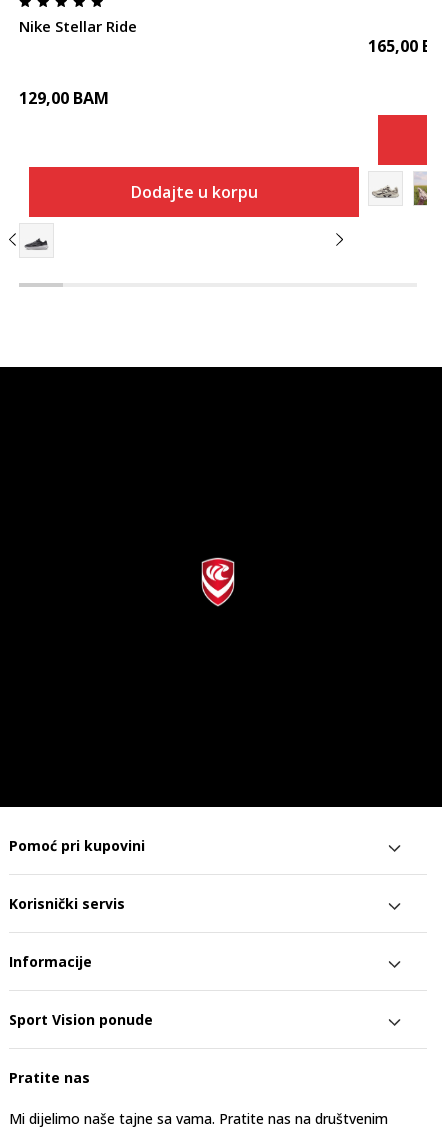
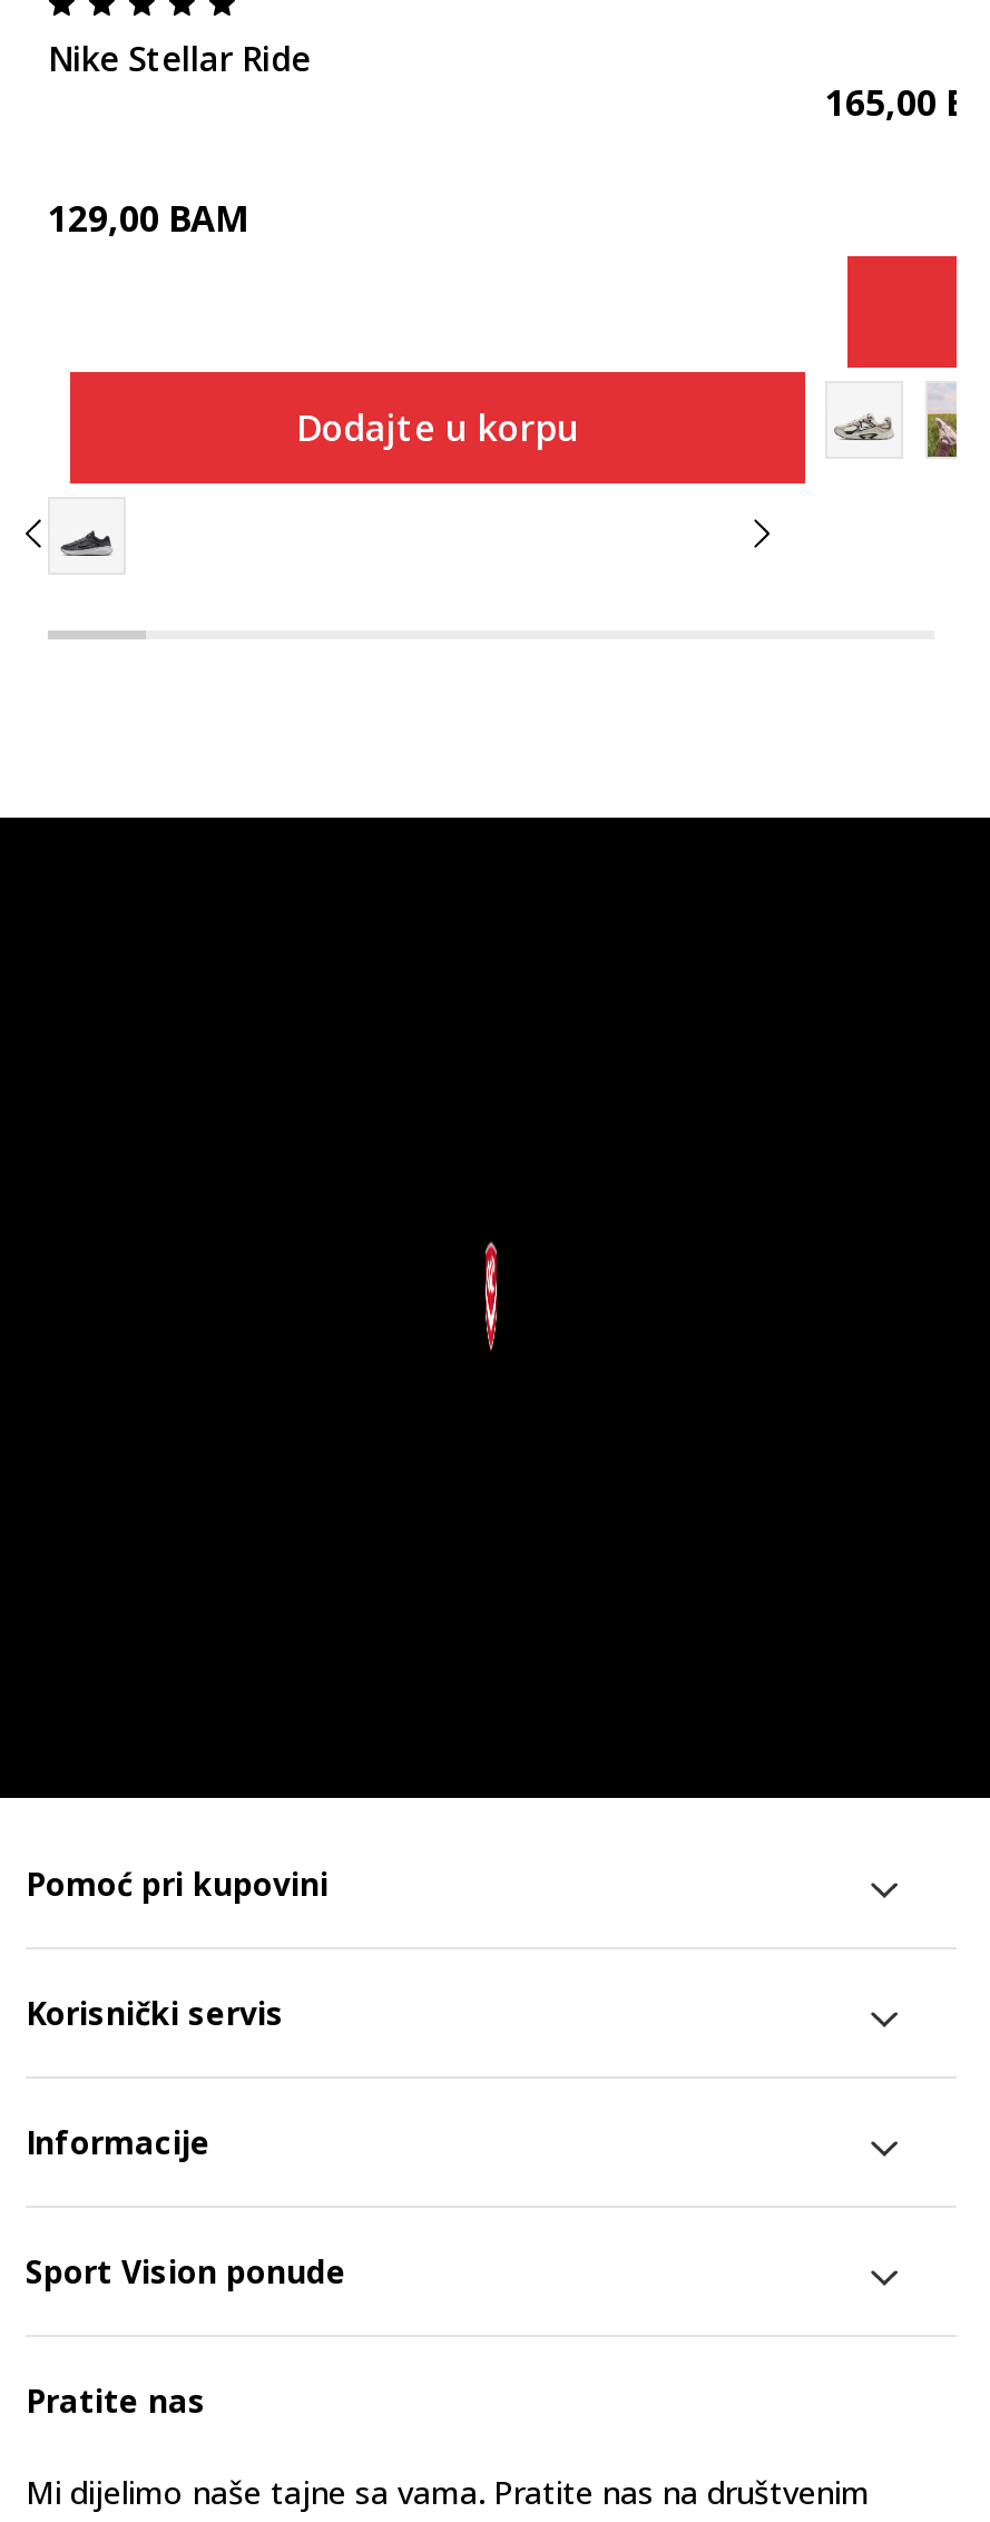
[201,557,235,606] [image] -> [455,1243,527,1348] [image]

